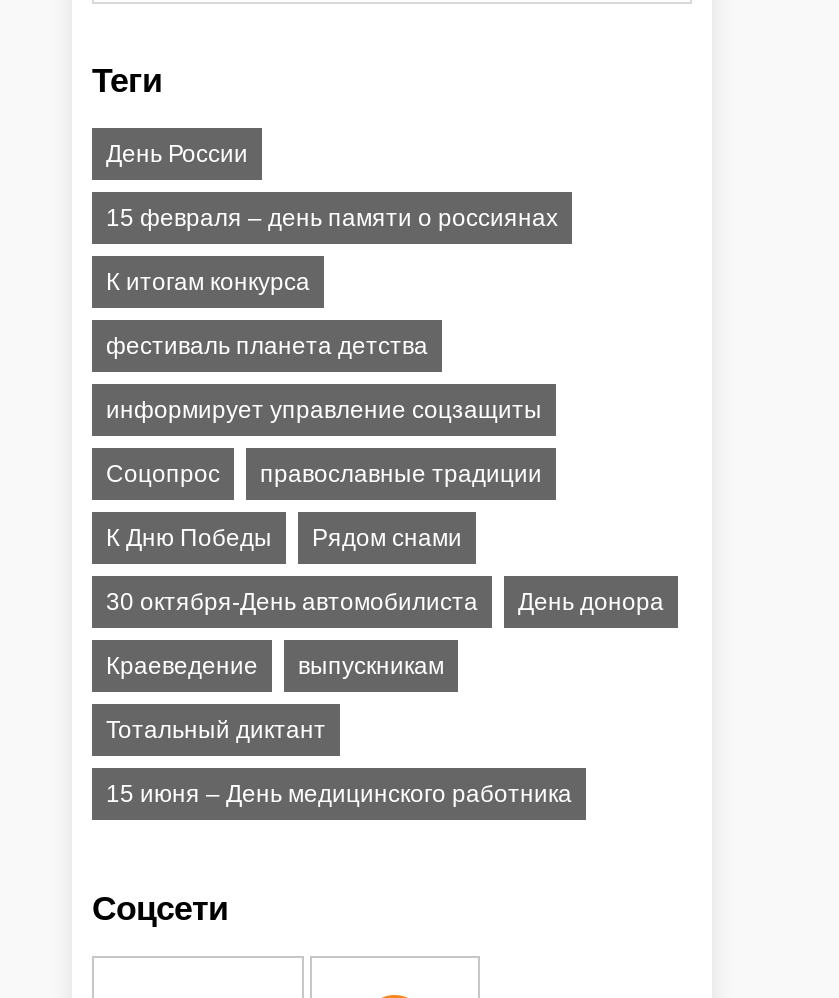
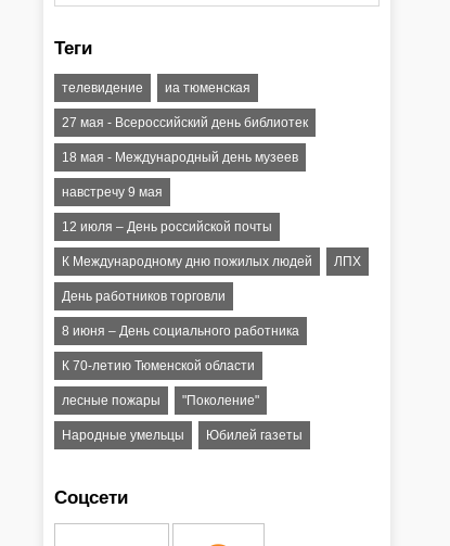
[106,140,248,168] День России -> [62,80,250,96] телевидение | иа тюменская
[106,204,558,232] 15 февраля – день памяти о россиянах -> [62,115,308,130] 27 мая - Всероссийский день библиотек
[106,268,310,296] К итогам конкурса -> [62,150,298,165] 18 мая - Международный день музеев
[106,332,428,360] фестиваль планета детства -> [62,185,163,200] навстречу 9 мая
[106,396,542,424] информирует управление соцзащиты -> [62,219,272,234] 12 июля – День российской почты
[106,460,542,488] Соцопрос | православные традиции -> [62,254,361,269] К Международному дню пожилых людей | ЛПХ
[106,524,462,552] К Дню Победы | Рядом снами -> [62,289,226,304] День работников торговли
[106,588,664,616] 30 октября-День автомобилиста | День донора -> [62,323,299,339] 8 июня – День социального работника
[106,652,444,680] Краеведение | выпускникам -> [62,358,255,373] К 70-летию Тюменской области
[106,716,326,744] Тотальный диктант -> [62,393,259,408] лесные пожары | "Поколение"
[106,780,572,808] 15 июня – День медицинского работника -> [62,428,303,443] Народные умельцы | Юбилей газеты

